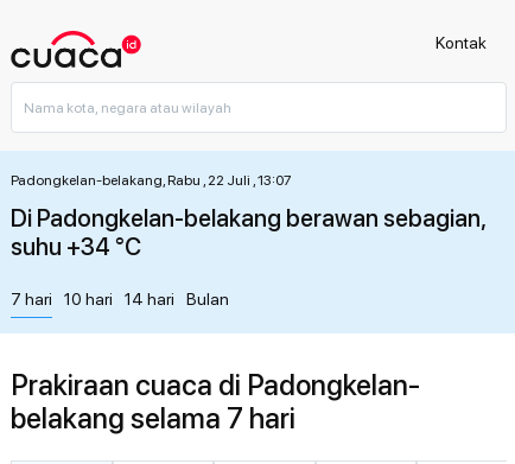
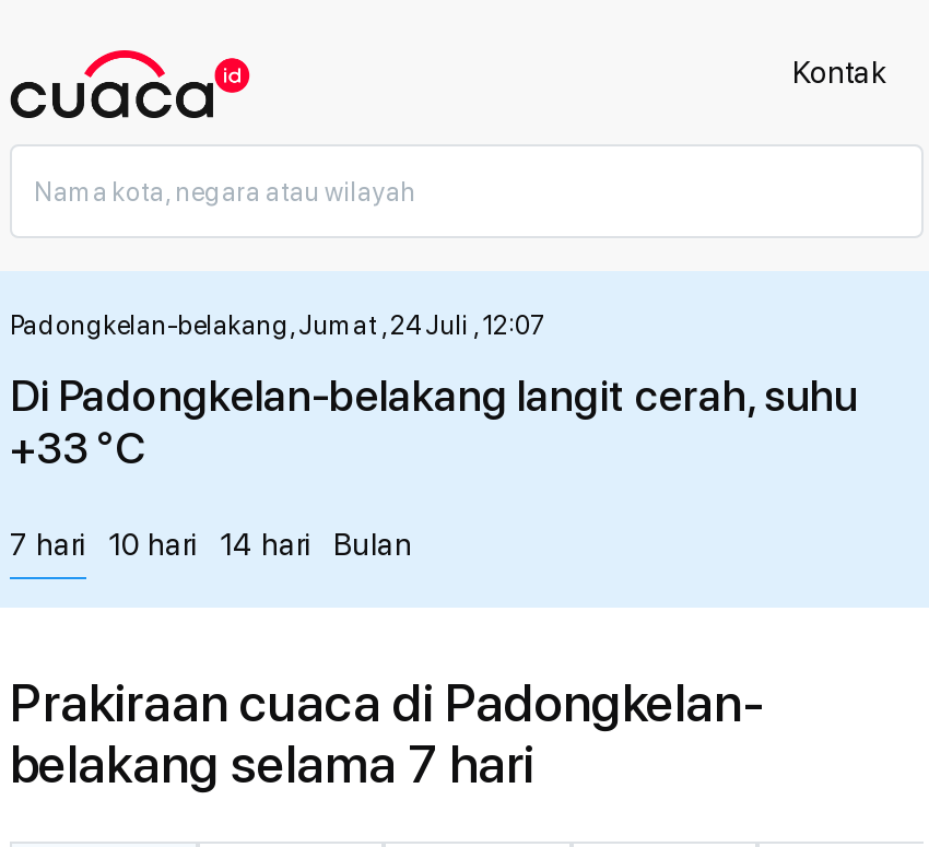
[11,172,292,189] Padongkelan-belakang, Rabu , 22 Juli , 13:07 -> [10,310,545,341] Padongkelan-belakang, Jumat , 24 Juli , 12:07
[11,204,485,261] Di Padongkelan-belakang berawan sebagian, | suhu +34 °C -> [10,369,858,474] Di Padongkelan-belakang langit cerah, suhu | +33 °C

